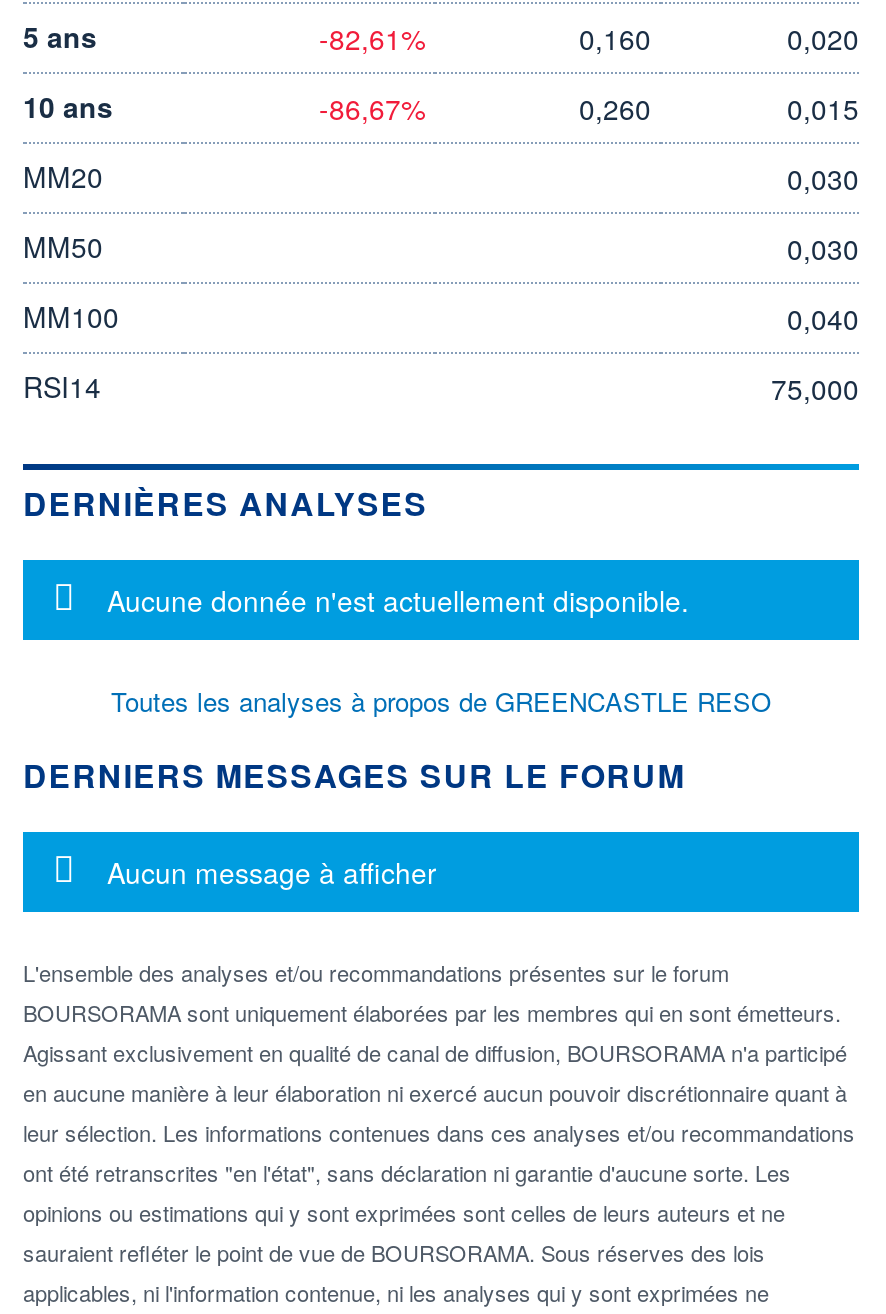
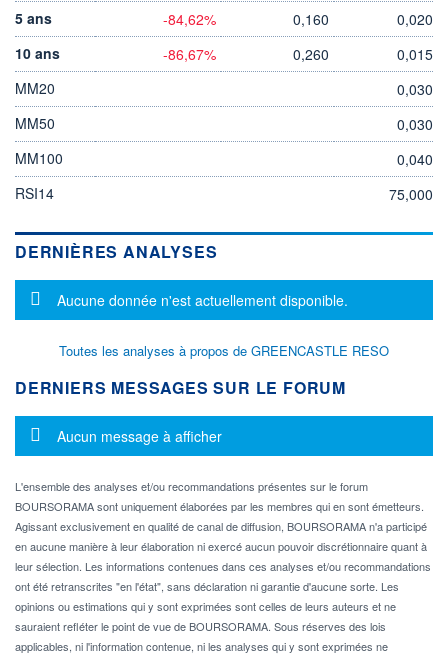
[319,18,425,58] -82,61% -> [163,9,216,29] -84,62%

